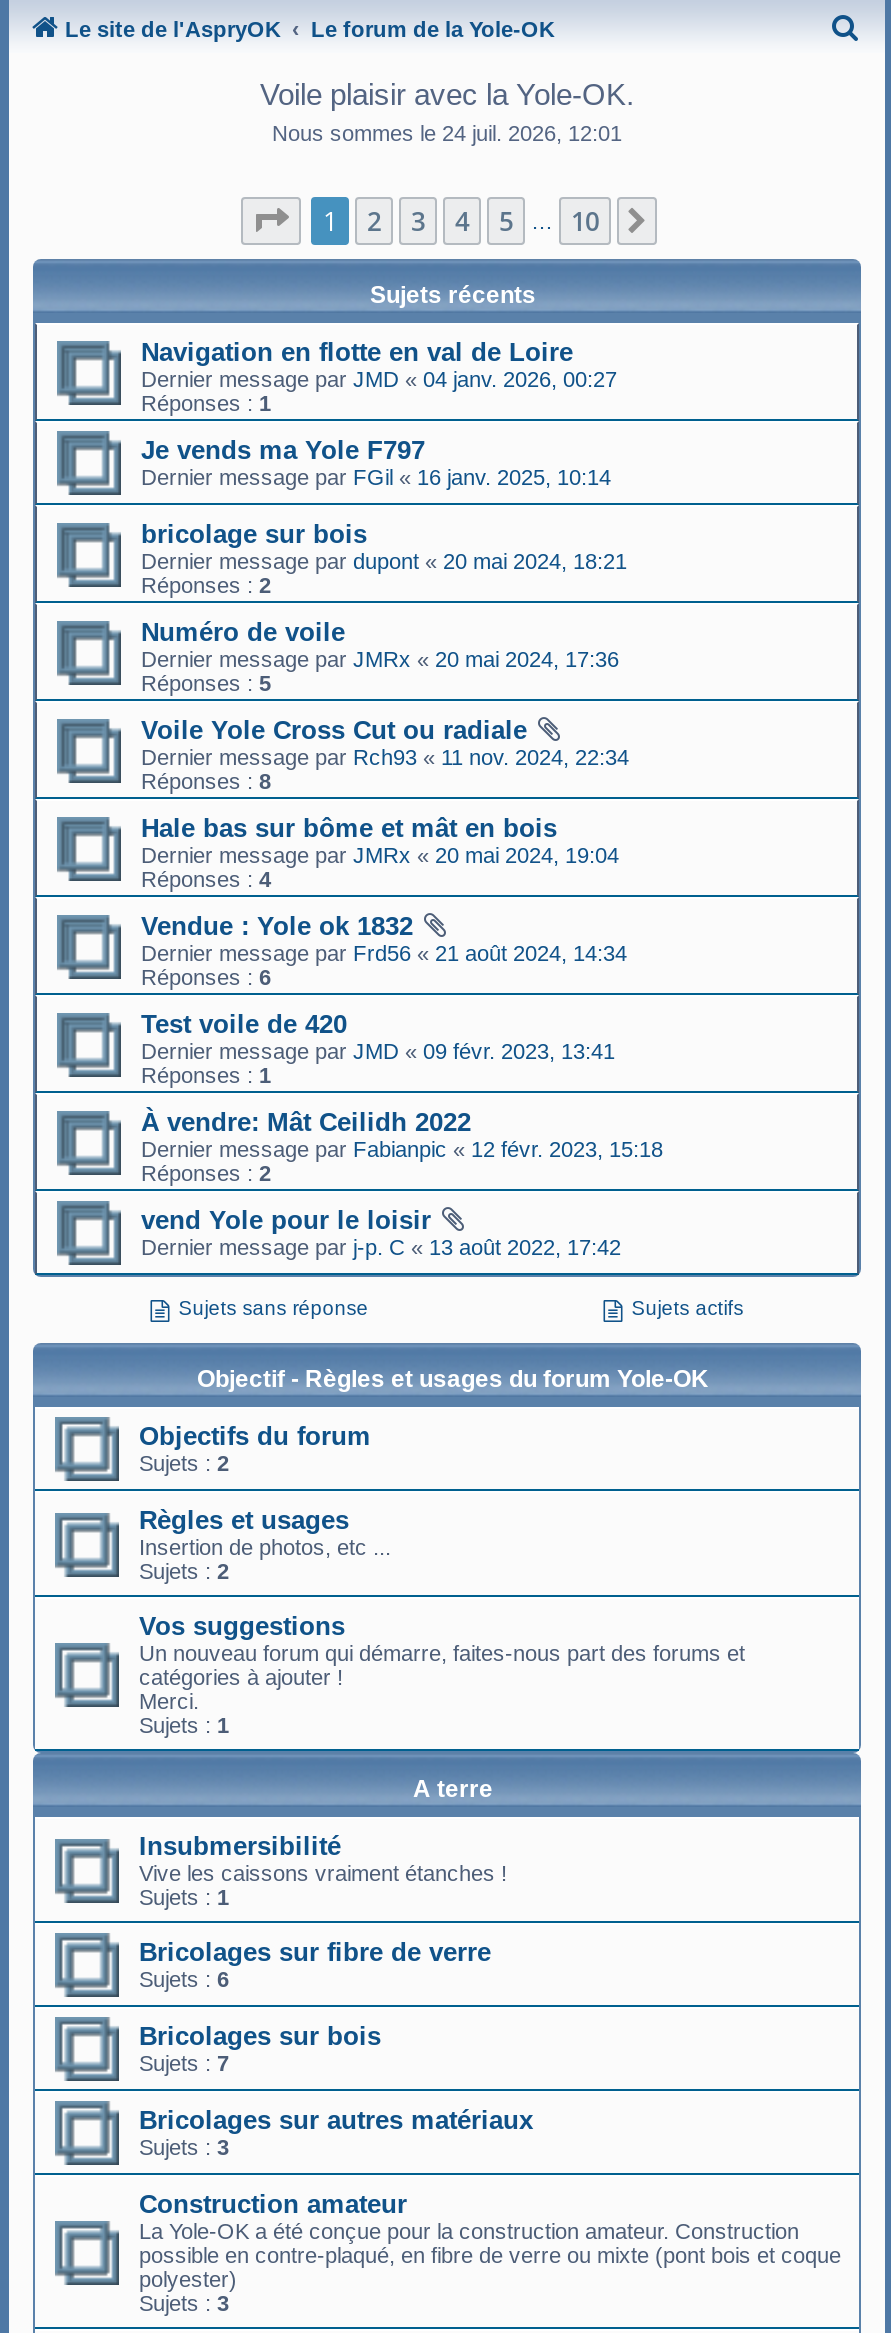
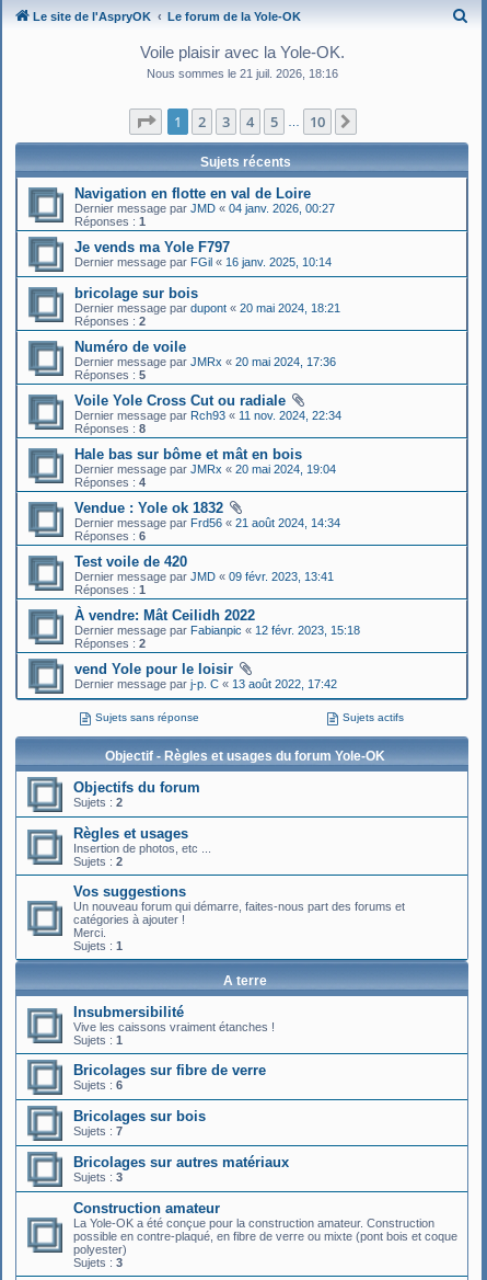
[272,121,622,145] Nous sommes le 24 juil. 2026, 12:01 -> [146,67,338,80] Nous sommes le 21 juil. 2026, 18:16

